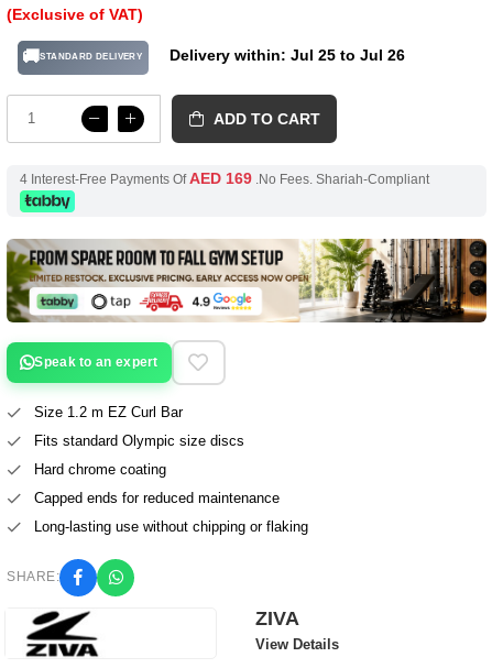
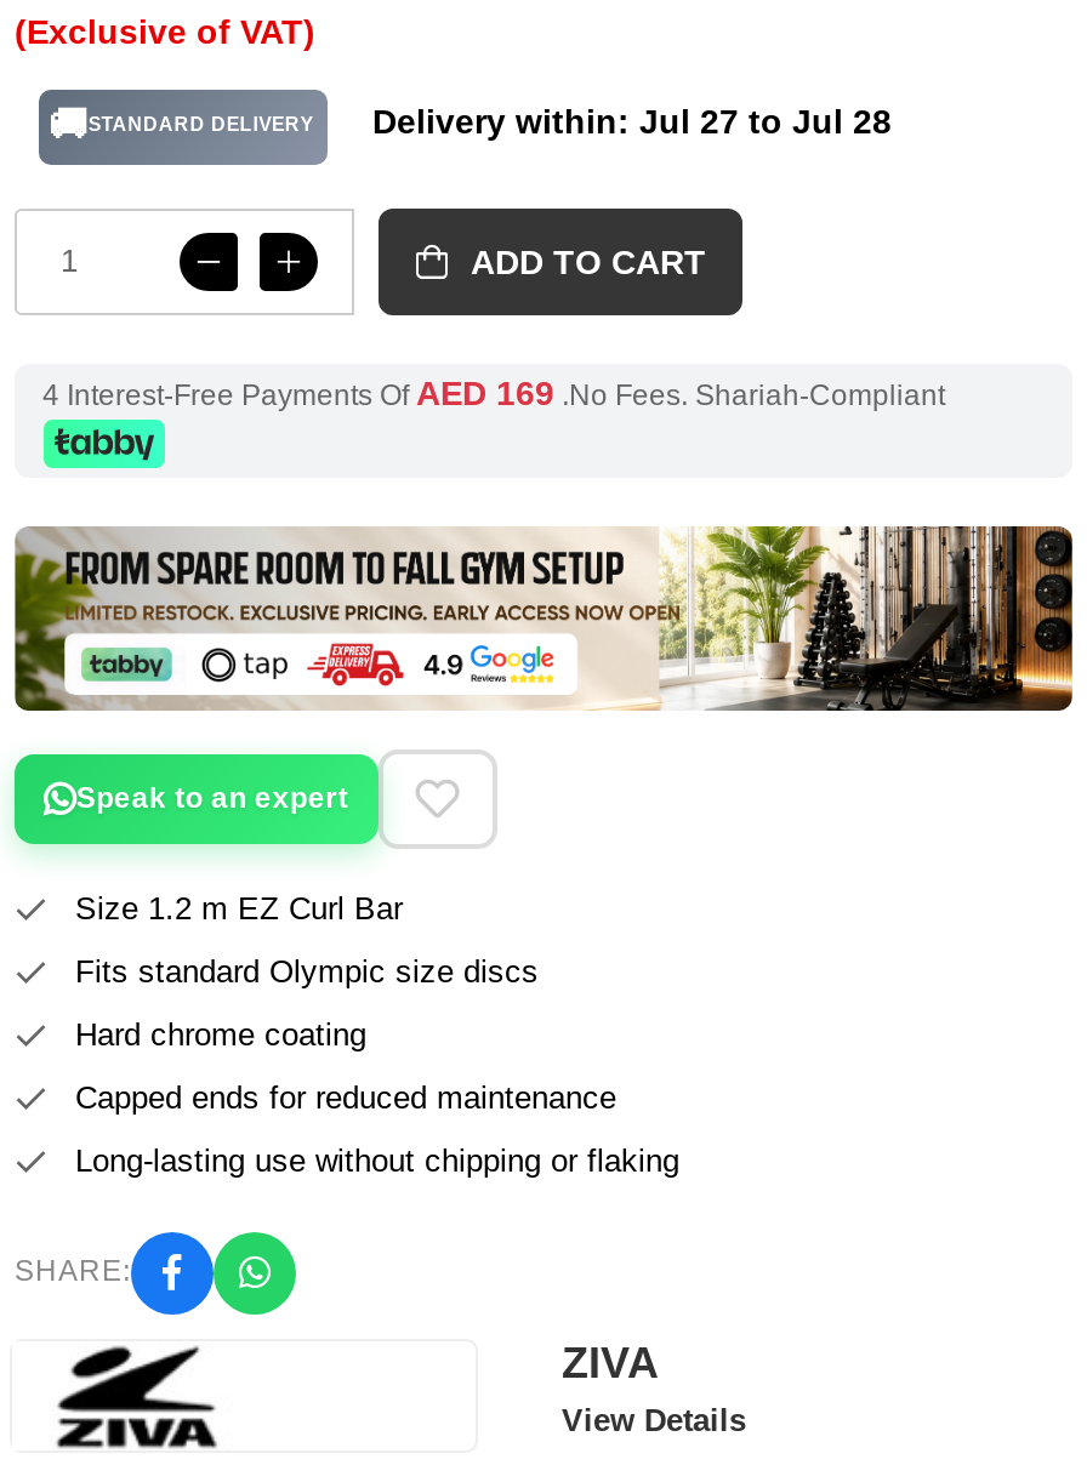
[169,46,404,63] Delivery within: Jul 25 to Jul 26 -> [372,101,892,139] Delivery within: Jul 27 to Jul 28

